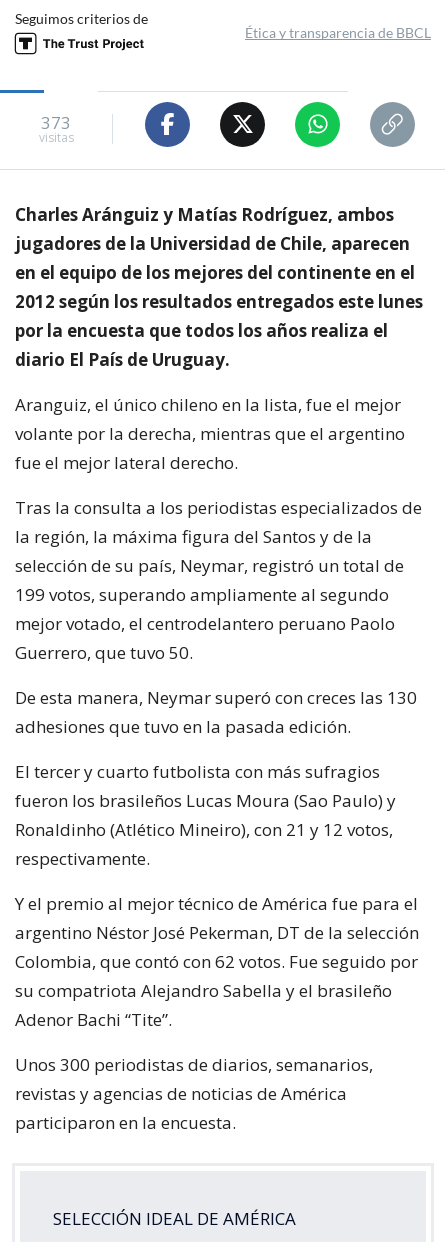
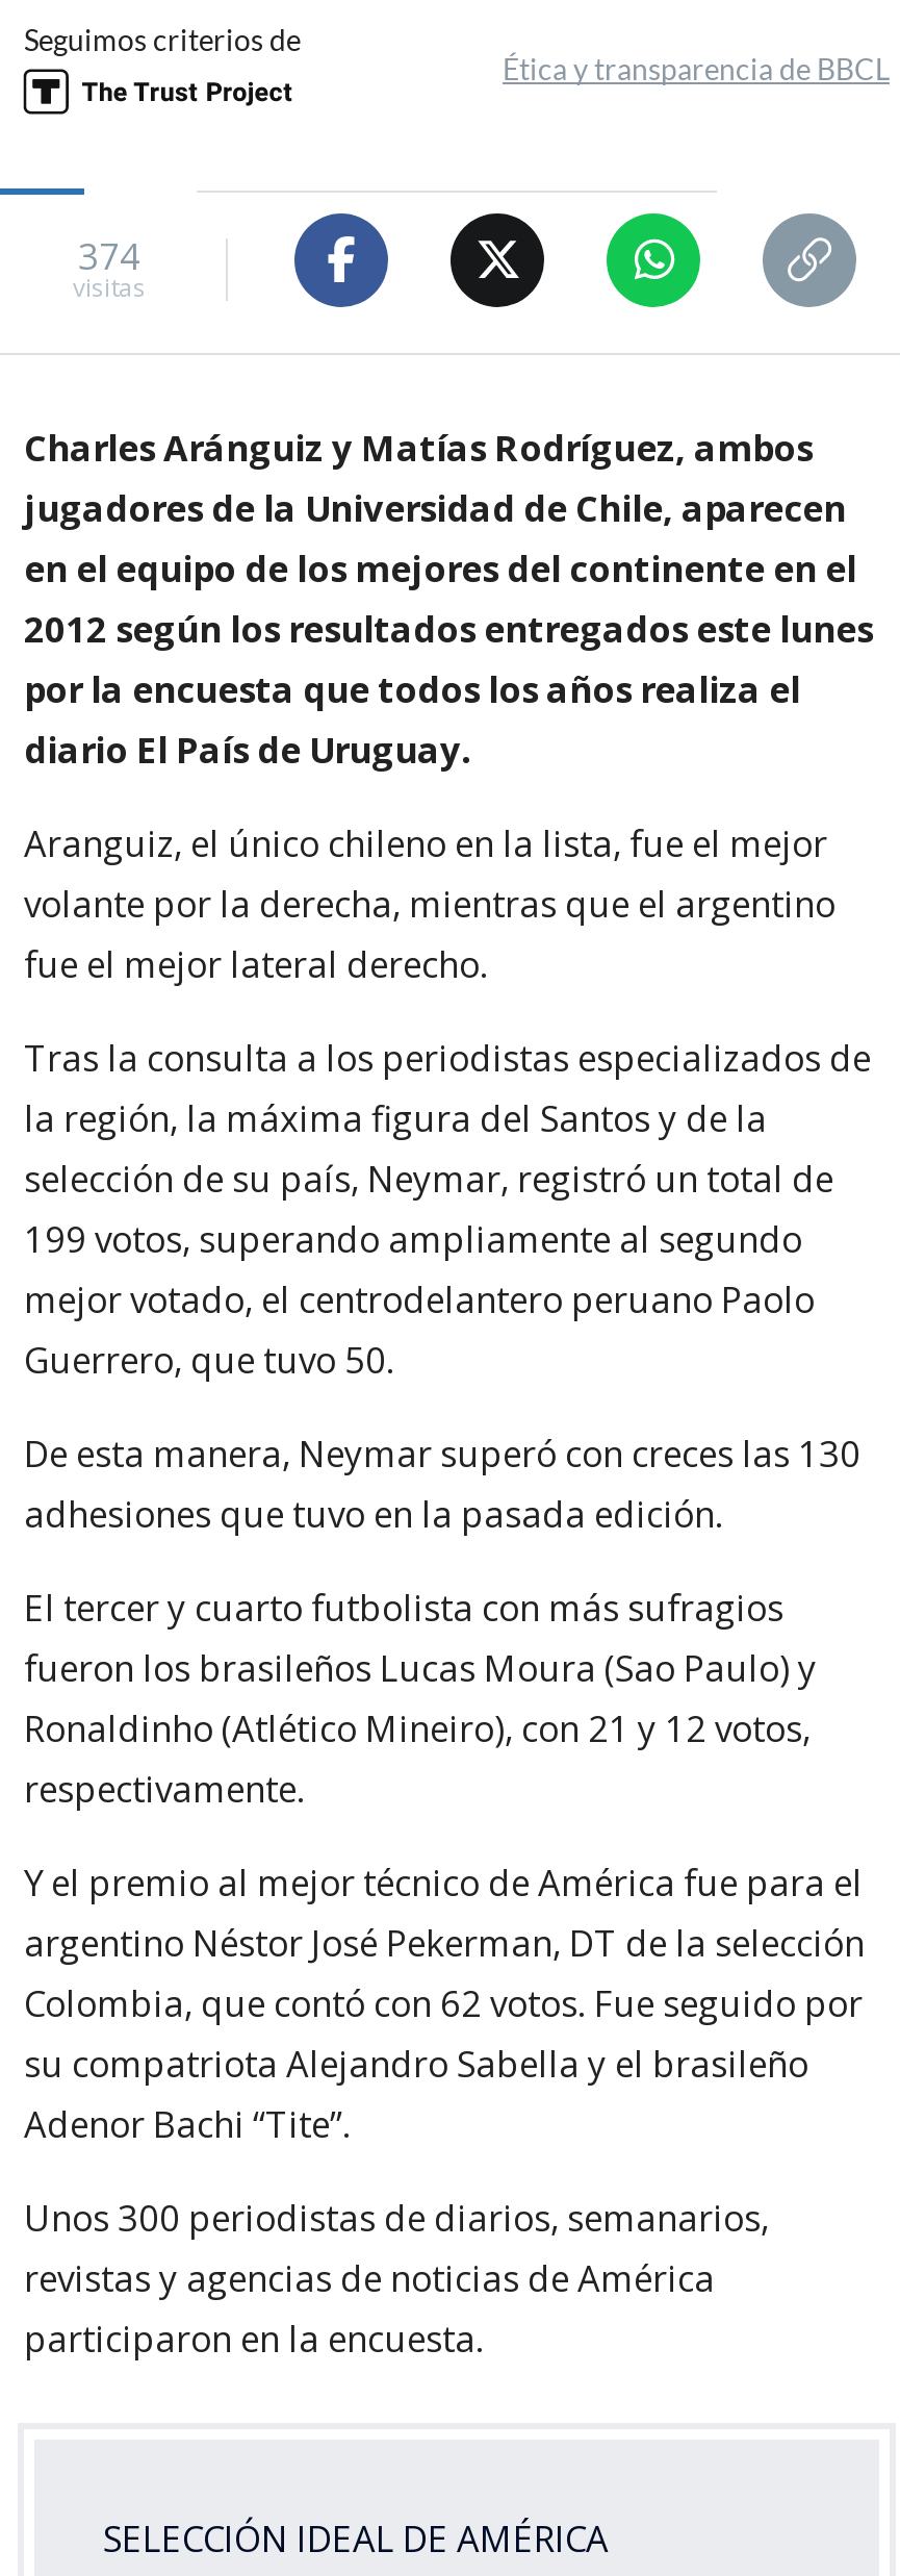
[41,111,71,134] 373 -> [78,233,140,281] 374

